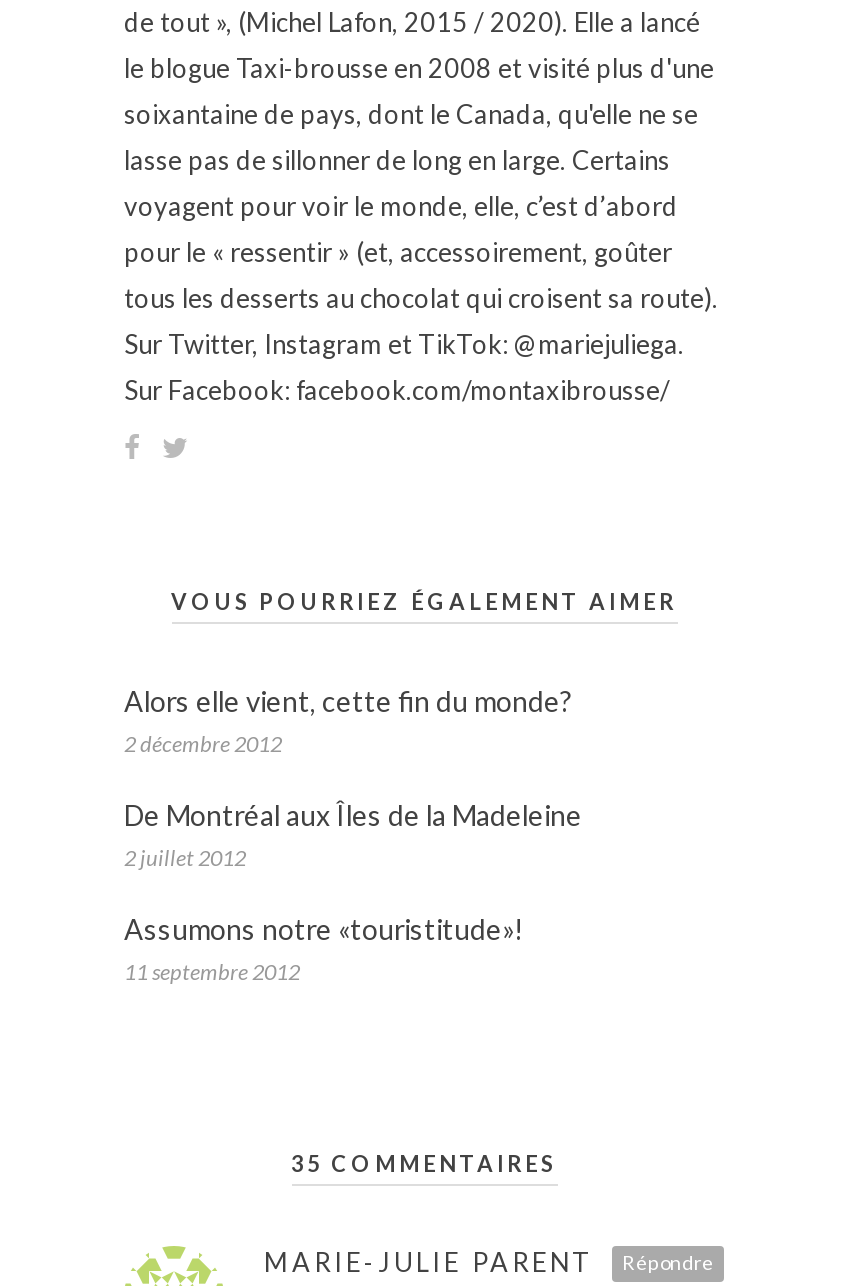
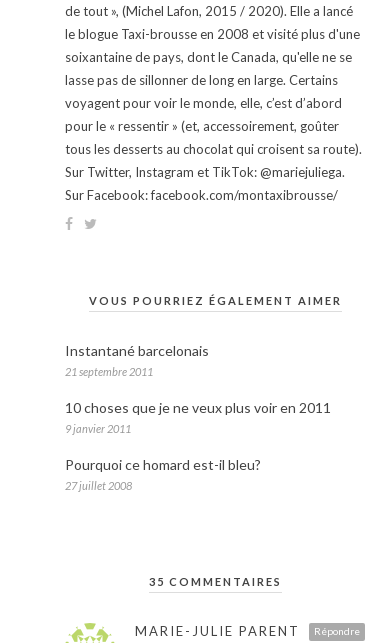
[124,685,572,757] Alors elle vient, cette fin du monde? | 2 décembre 2012 -> [65,342,209,378] Instantané barcelonais | 21 septembre 2011
[124,799,582,871] De Montréal aux Îles de la Madeleine | 2 juillet 2012 -> [65,399,331,435] 10 choses que je ne veux plus voir en 2011 | 9 janvier 2011
[124,913,524,985] Assumons notre «touristitude»! | 11 septembre 2012 -> [65,456,261,492] Pourquoi ce homard est-il bleu? | 27 juillet 2008

